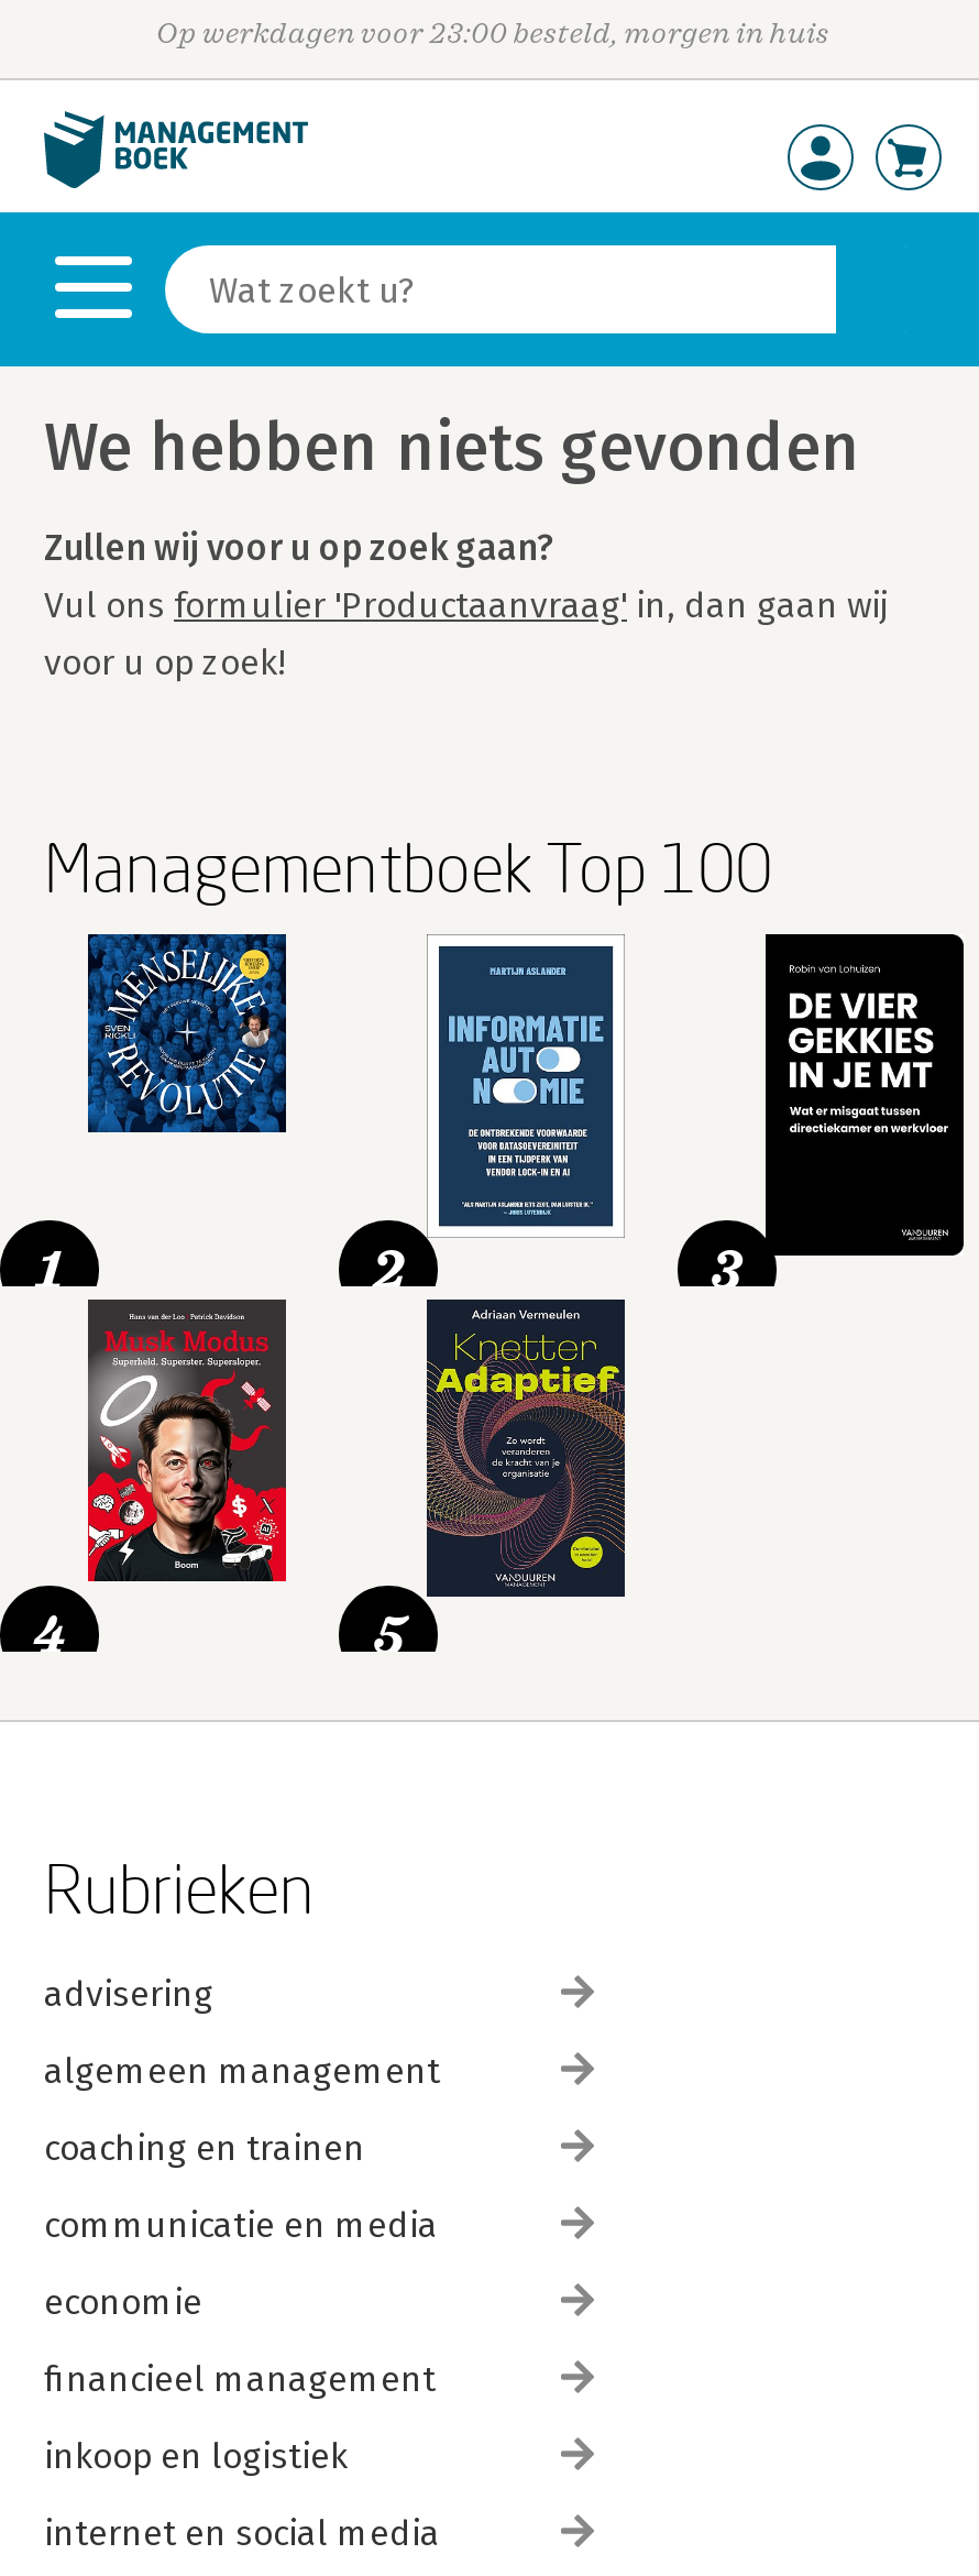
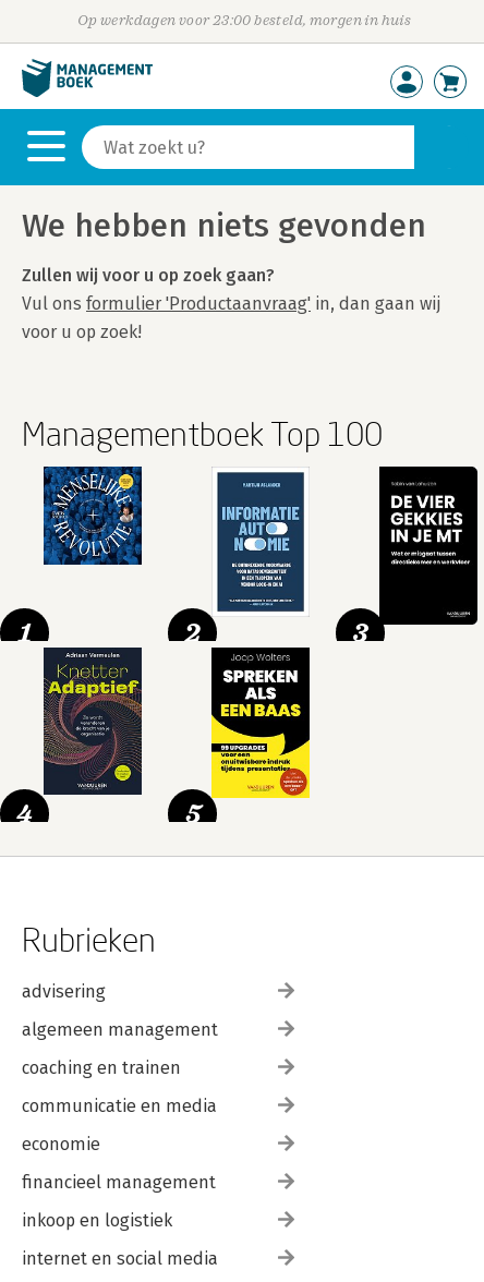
[86,1302,288,1597] [image] -> [43,650,143,796] [image]
[425,1300,627,1603] [image] -> [210,648,311,799] [image]

